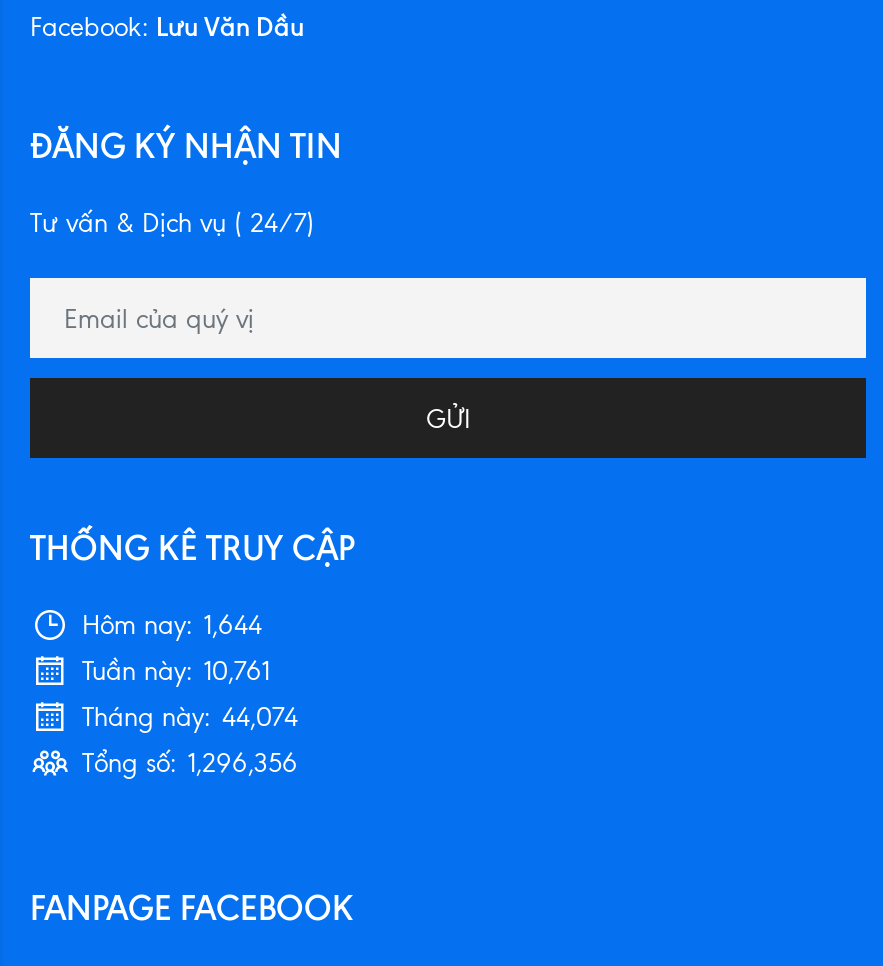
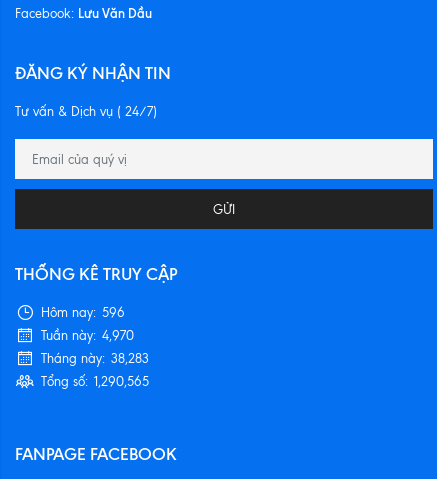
[82,610,262,640] Hôm nay: 1,644 -> [41,305,125,320] Hôm nay: 596
[82,656,270,686] Tuần này: 10,761 -> [41,328,134,343] Tuần này: 4,970
[82,702,298,732] Tháng này: 44,074 -> [41,351,149,366] Tháng này: 38,283
[82,748,298,778] Tổng số: 1,296,356 -> [41,374,149,389] Tổng số: 1,290,565

